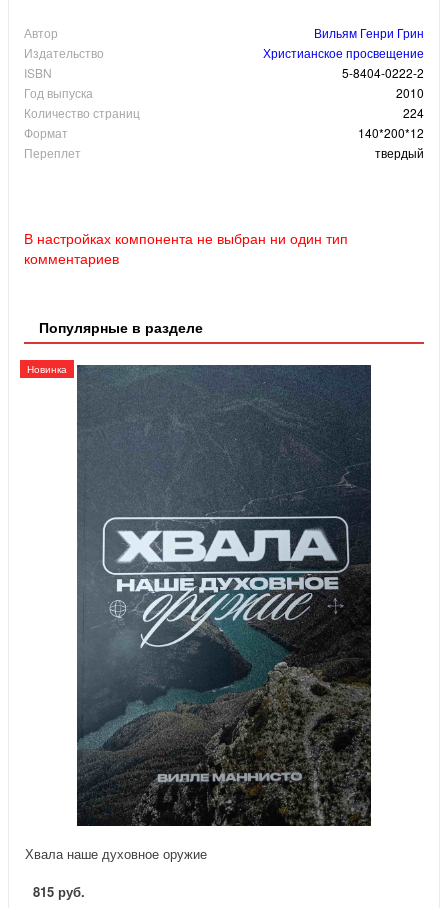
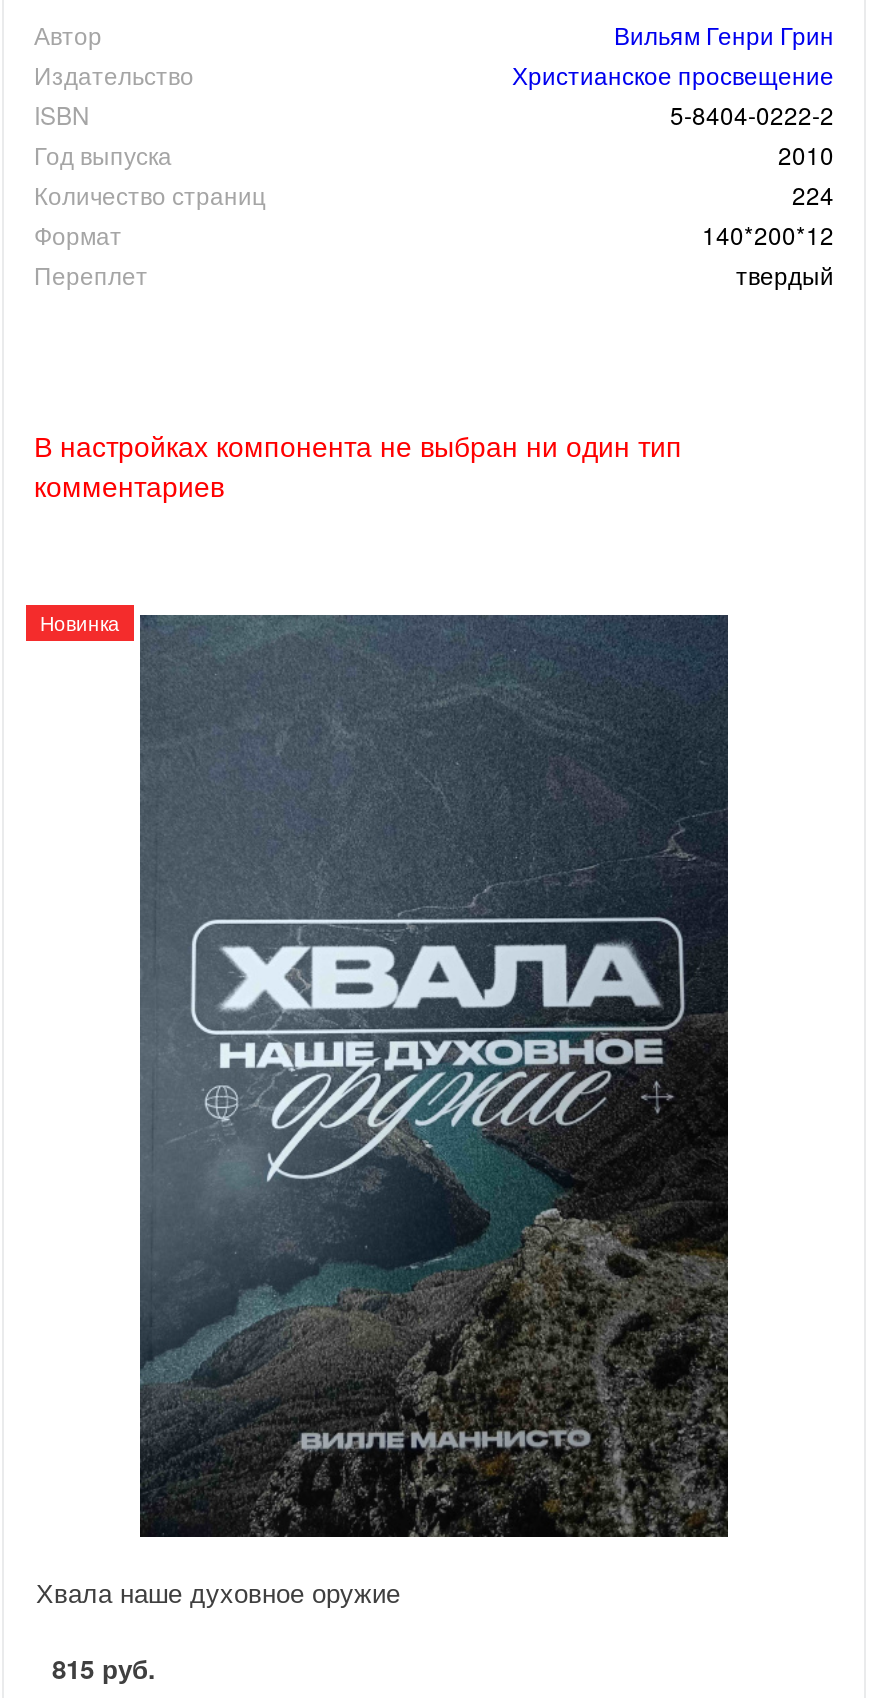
[39,316,203,336] Популярные в разделе -> none

